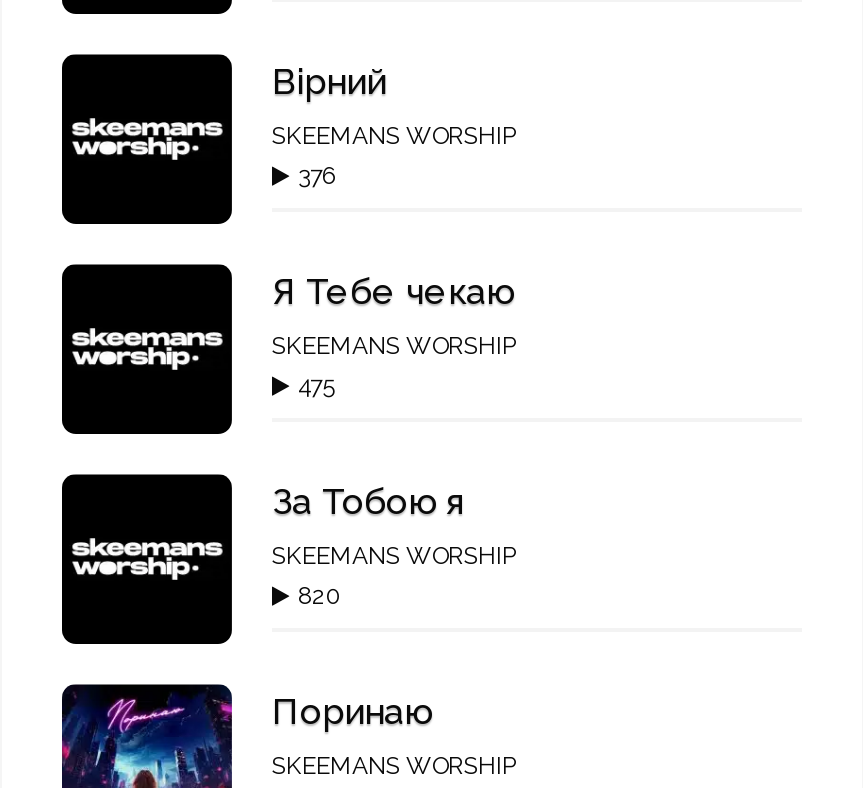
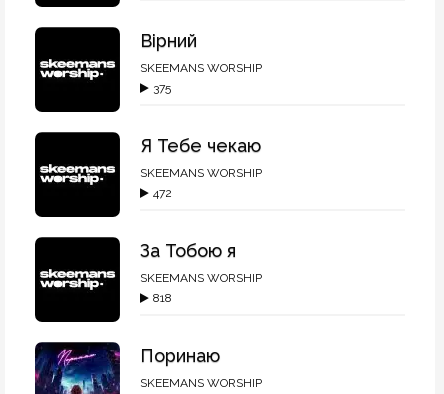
[298,162,336,190] 376 -> [153,81,171,95] 375
[298,372,334,400] 475 -> [153,186,172,200] 472
[298,582,342,610] 820 -> [153,291,172,305] 818

